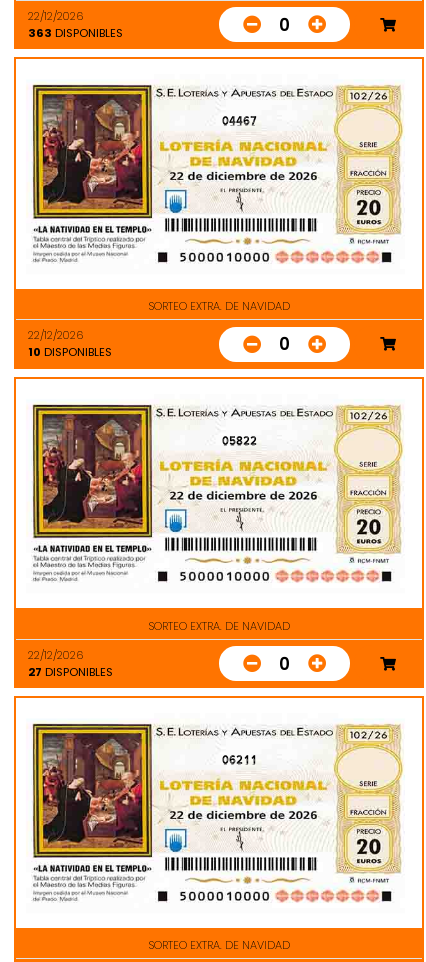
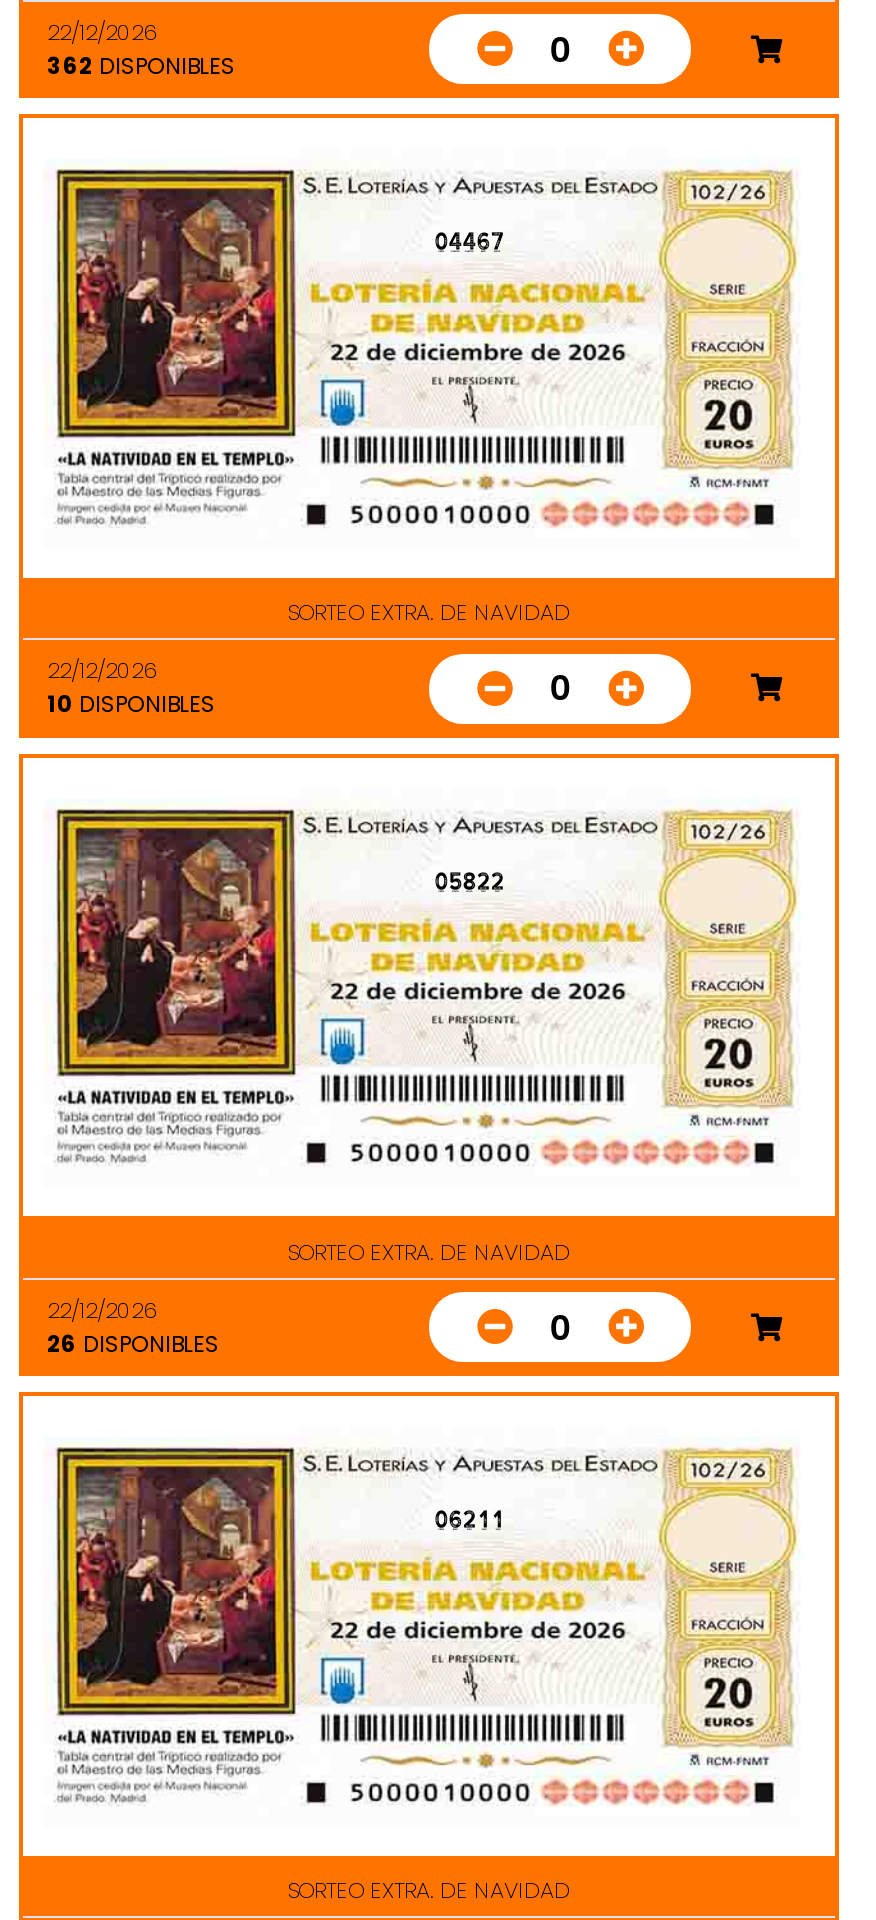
[28,25,123,41] 363 DISPONIBLES -> [47,50,235,82] 362 DISPONIBLES
[28,664,113,680] 27 DISPONIBLES -> [47,1328,219,1360] 26 DISPONIBLES

